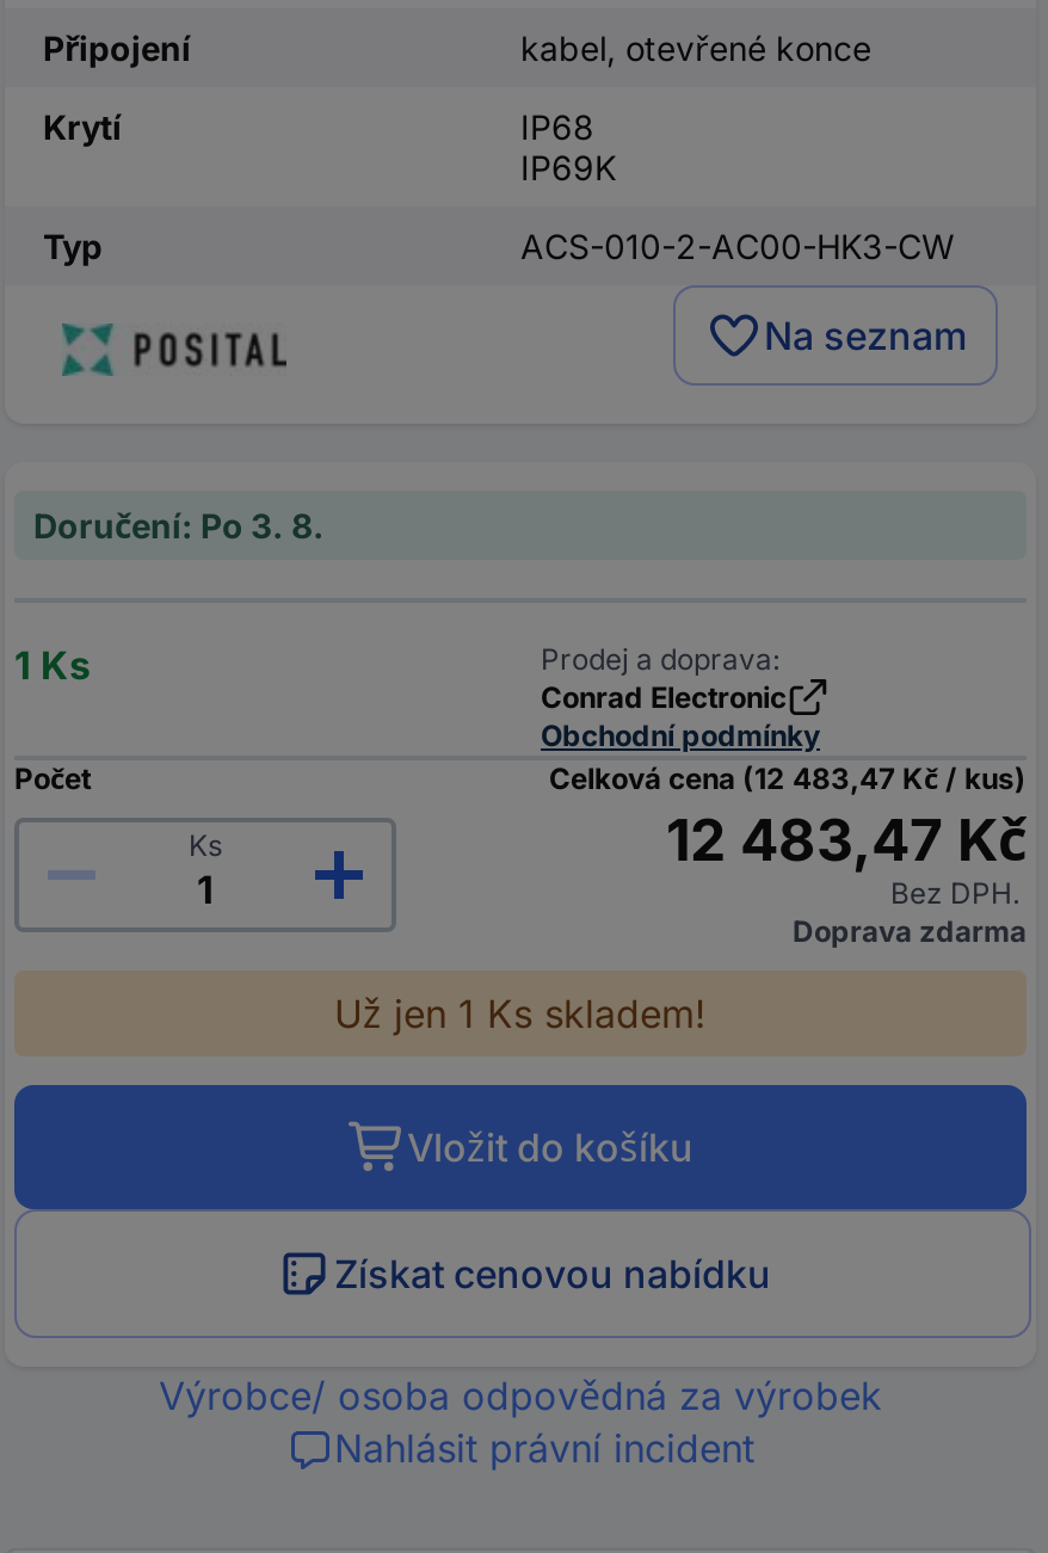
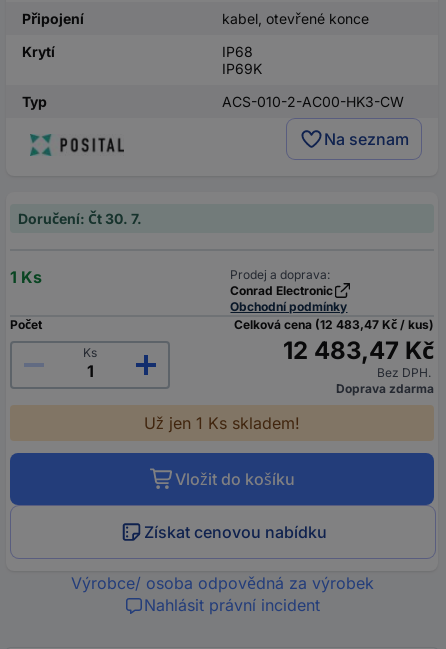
[33,505,325,546] Doručení: Po 3. 8. -> [18,210,142,227] Doručení: Čt 30. 7.

